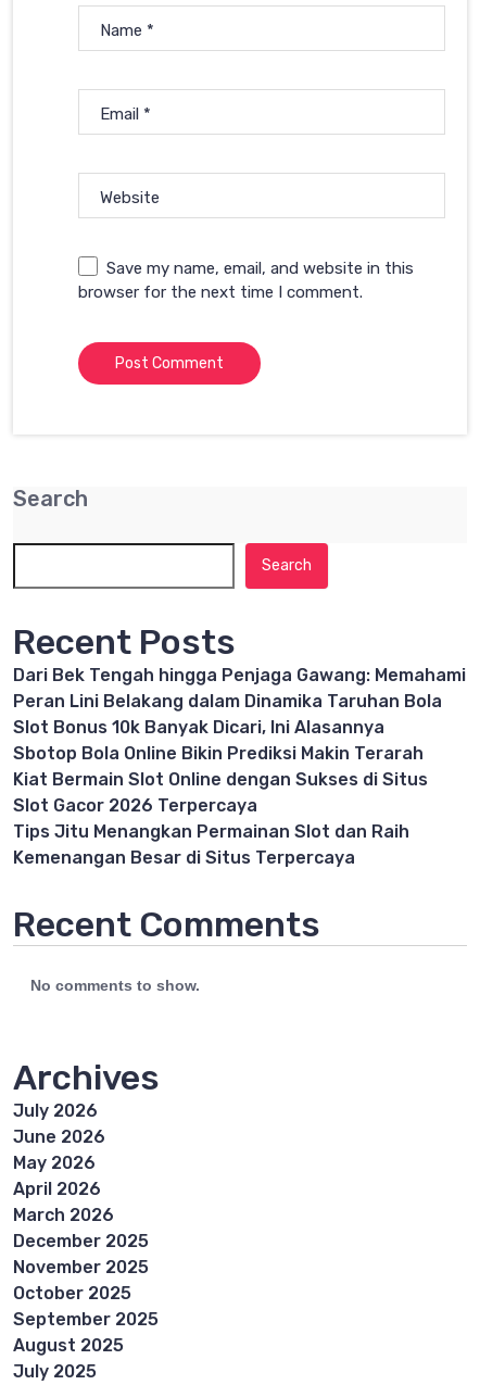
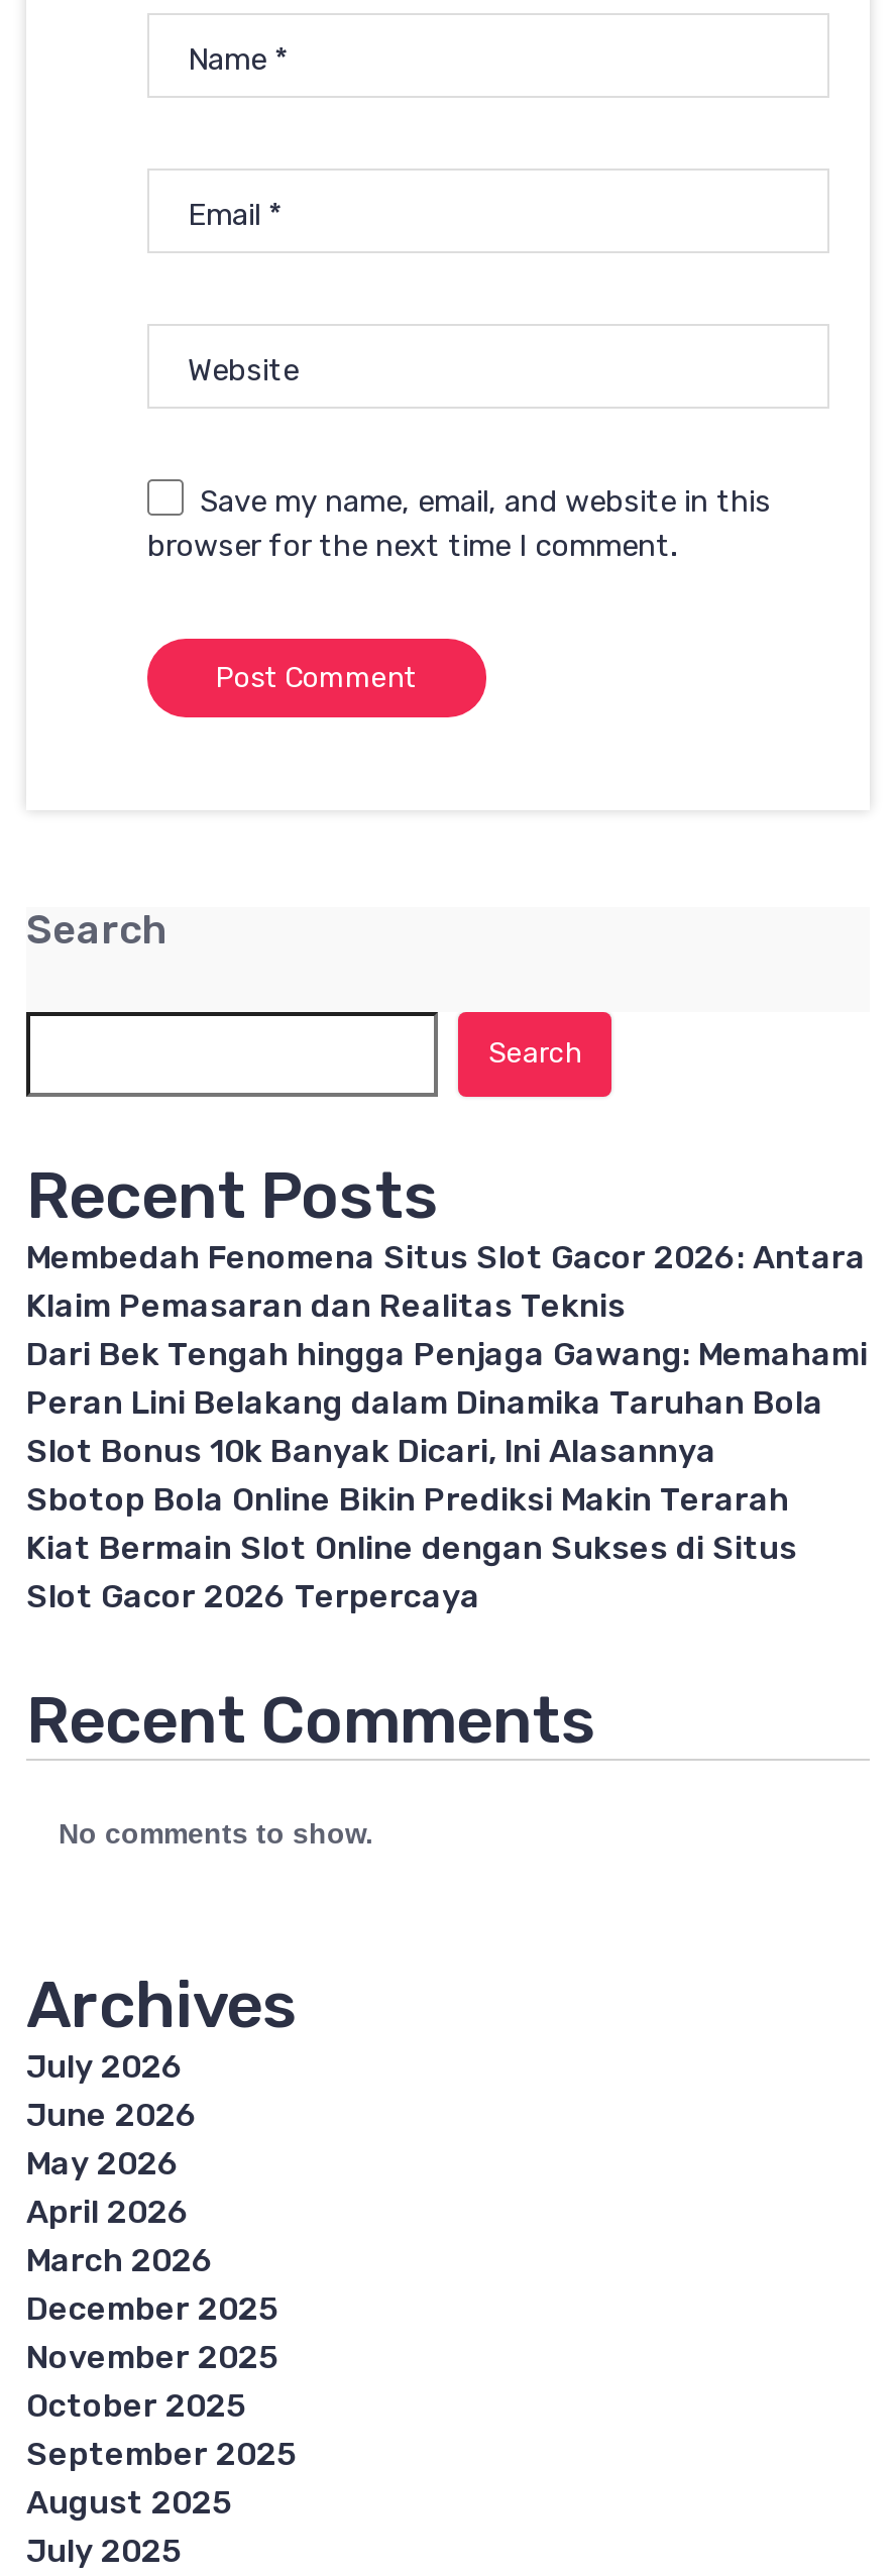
none -> [26,1238,866,1325] Membedah Fenomena Situs Slot Gacor 2026: Antara | Klaim Pemasaran dan Realitas Teknis
moved [13,665,466,816] -> [26,1335,868,1615]: Dari Bek Tengah hingga Penjaga Gawang: Memahami | Peran Lini Belakang dalam Dinamika Taruhan Bola | Slot Bonus 10k Banyak Dicari, Ini Alasannya | Sbotop Bola Online Bikin Prediksi Makin Terarah | Kiat Bermain Slot Online dengan Sukses di Situs | Slot Gacor 2026 Terpercaya
[13,821,409,868] Tips Jitu Menangkan Permainan Slot dan Raih | Kemenangan Besar di Situs Terpercaya -> none

